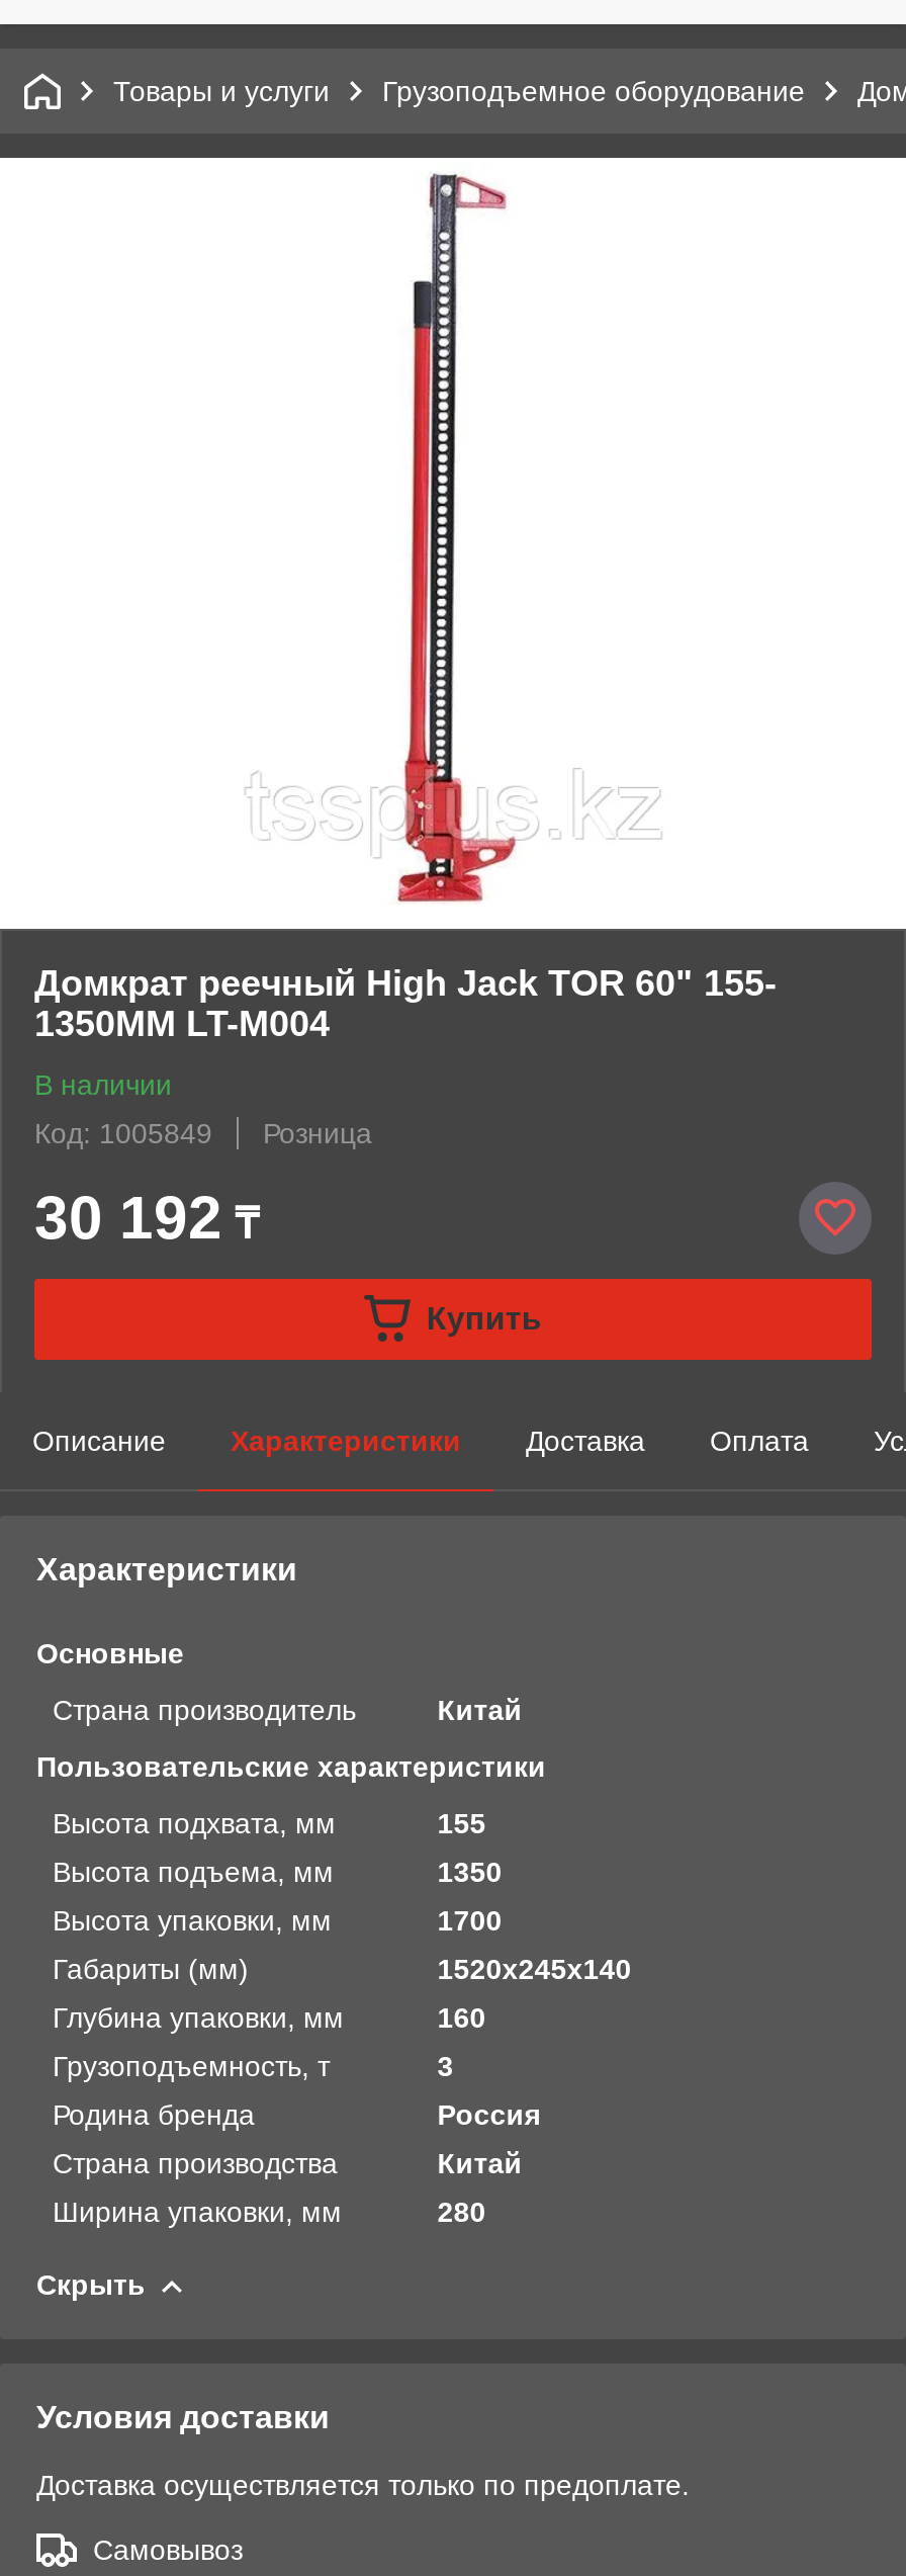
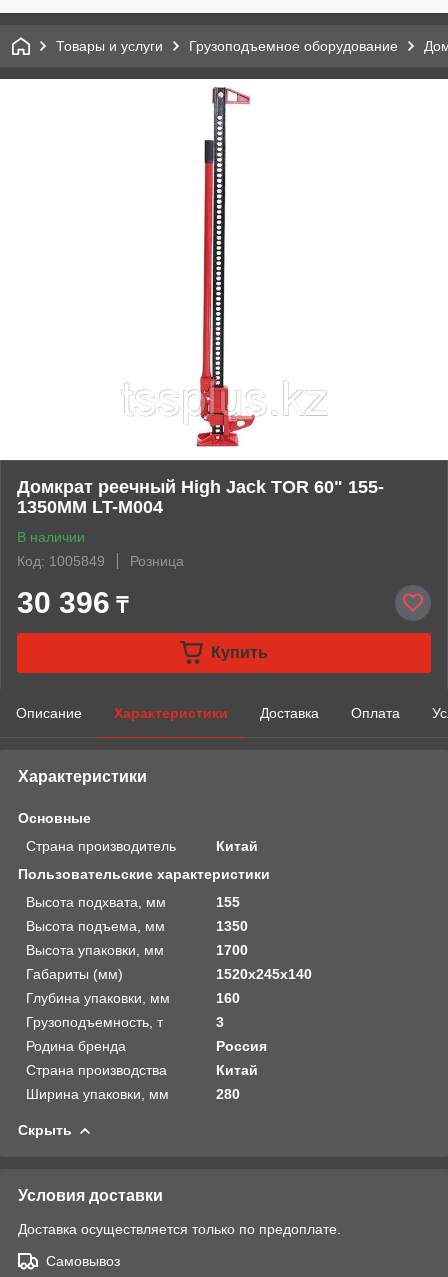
[34,1183,259,1250] 30 192 ₸ -> [17,586,128,619] 30 396 ₸

